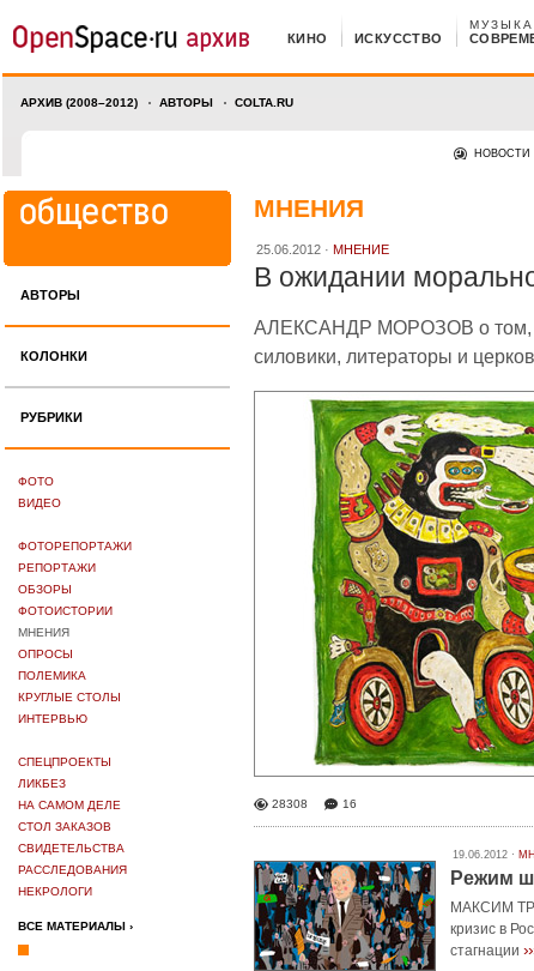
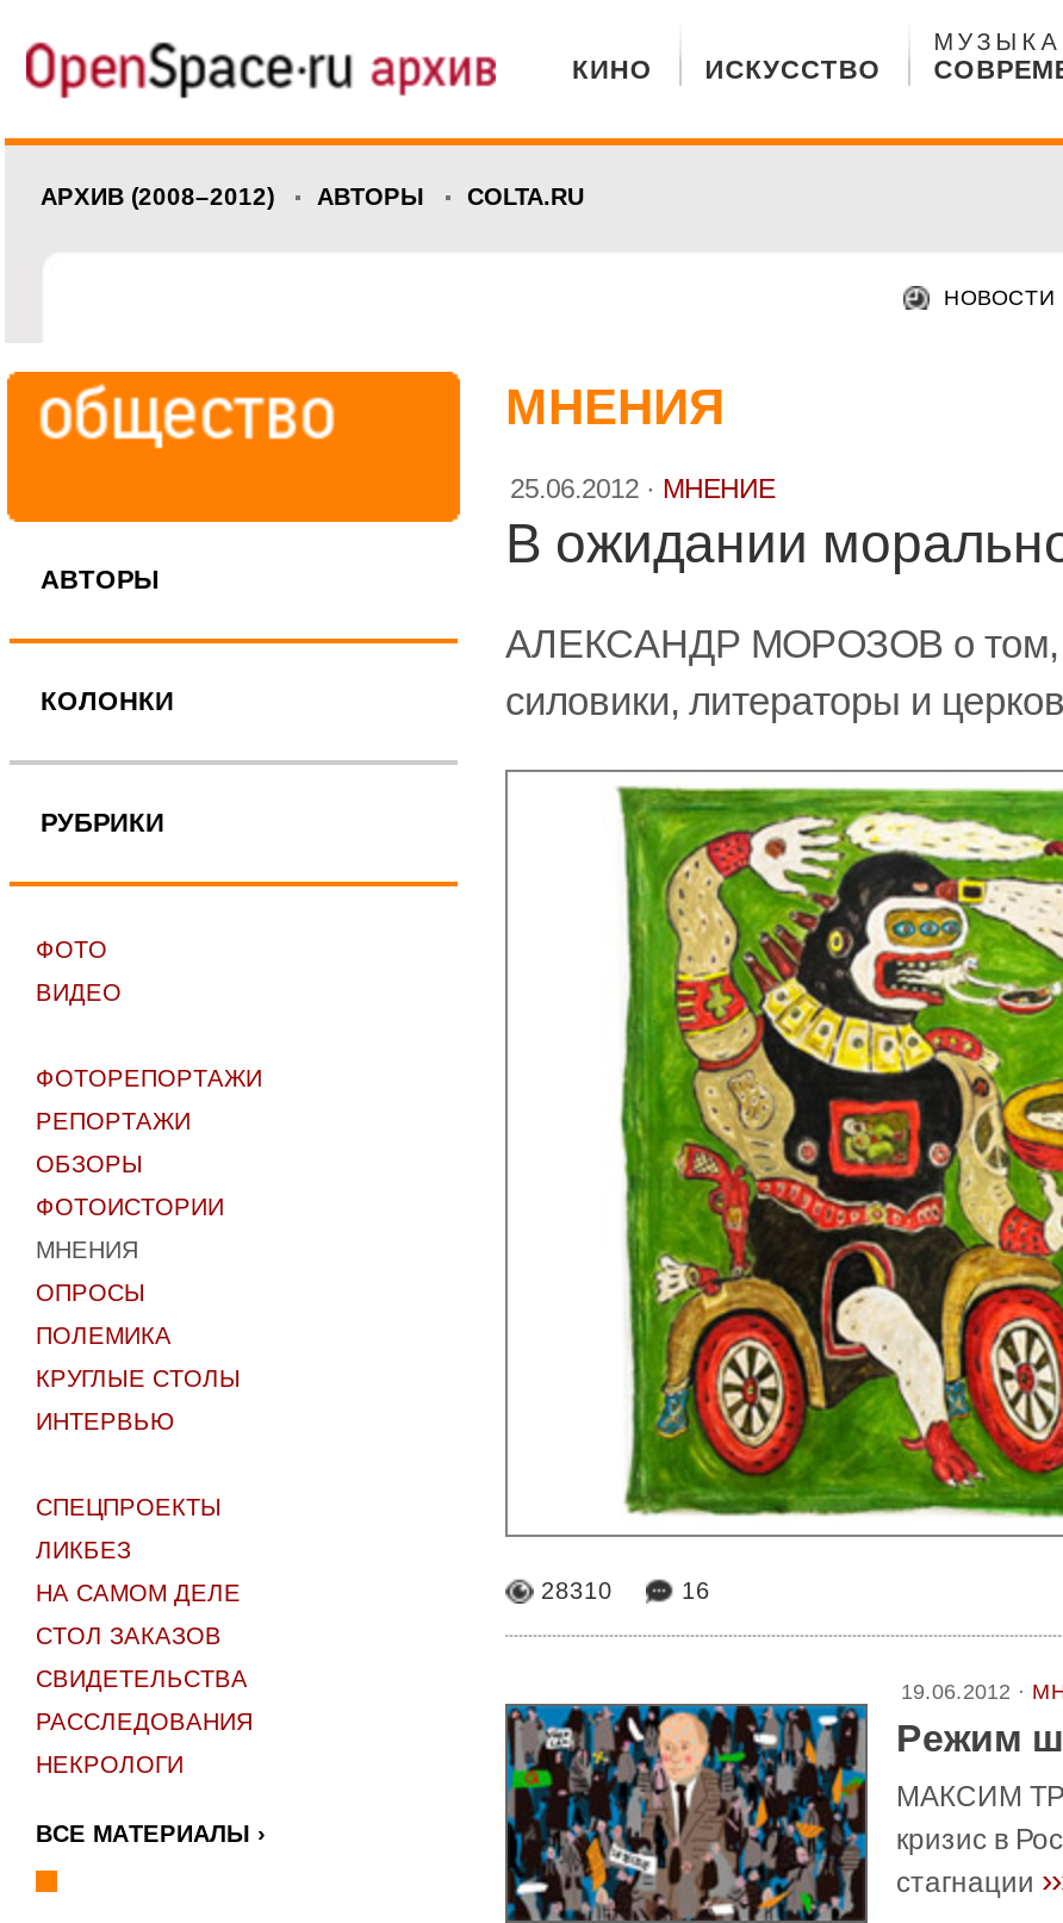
[272,797,308,810] 28308 -> [541,1577,613,1604] 28310

